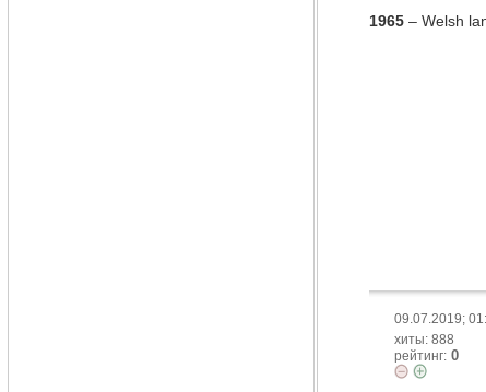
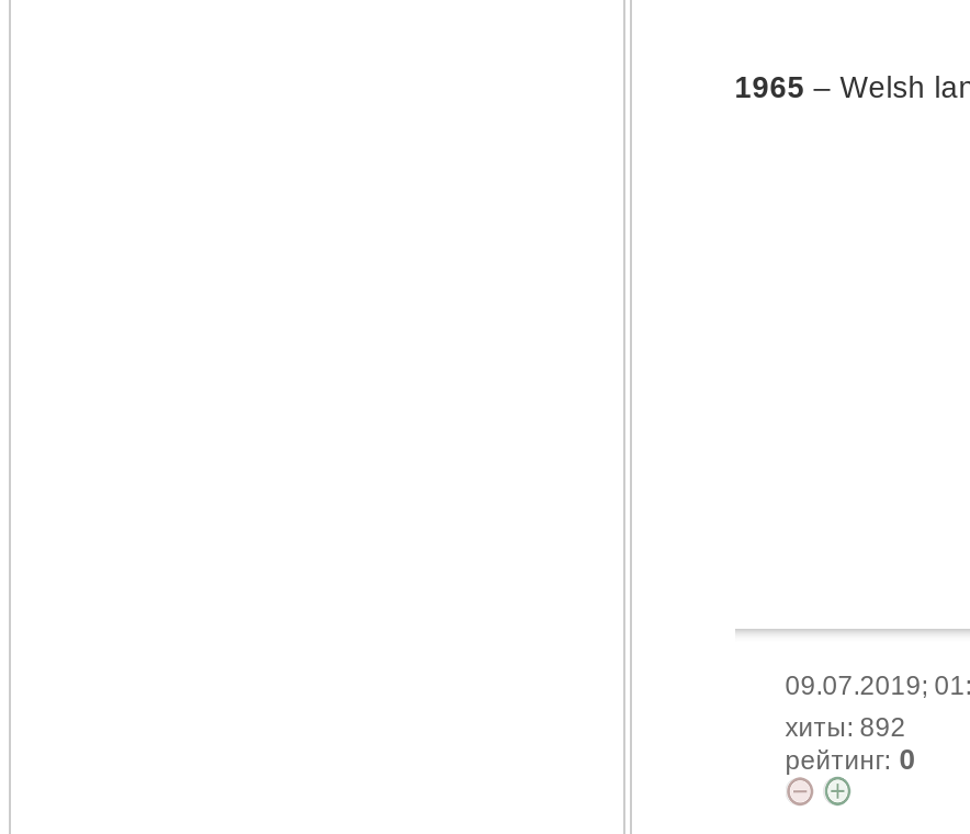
[394,332,454,347] хиты: 888 -> [785,712,906,742] хиты: 892

